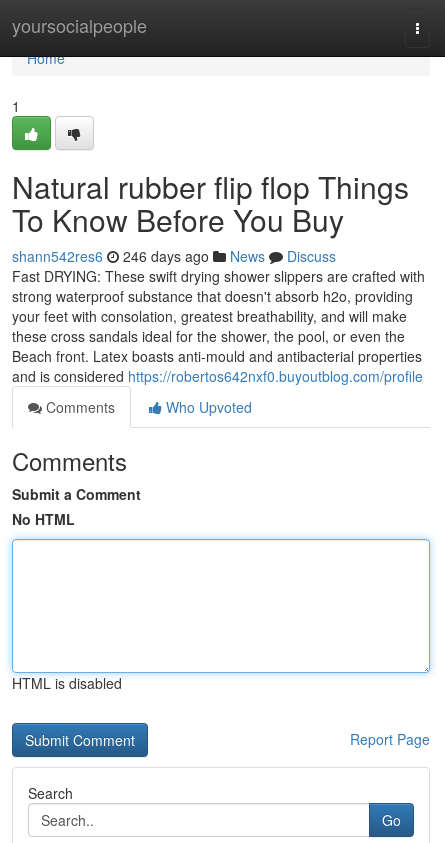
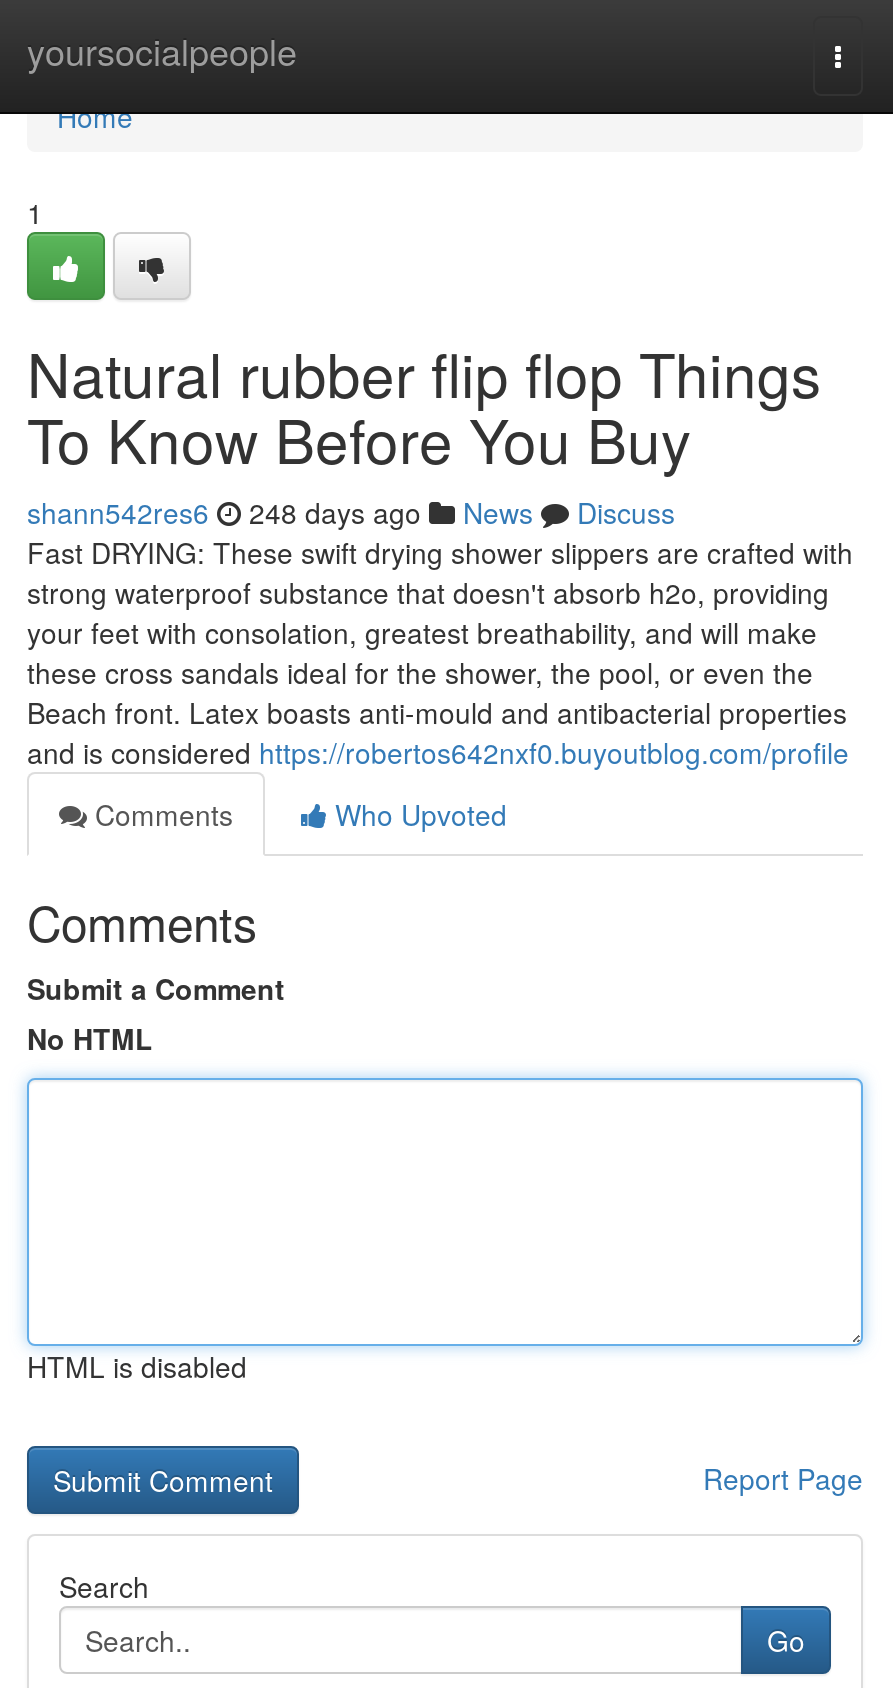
[12,246,336,266] shann542res6 246 days ago News Discuss -> [27,492,675,532] shann542res6 248 days ago News Discuss

